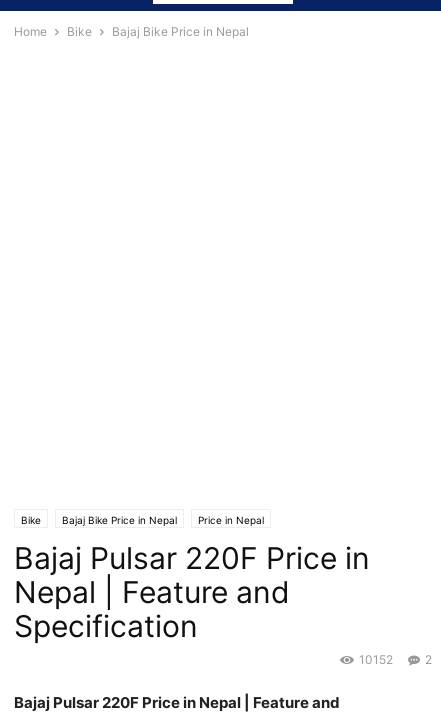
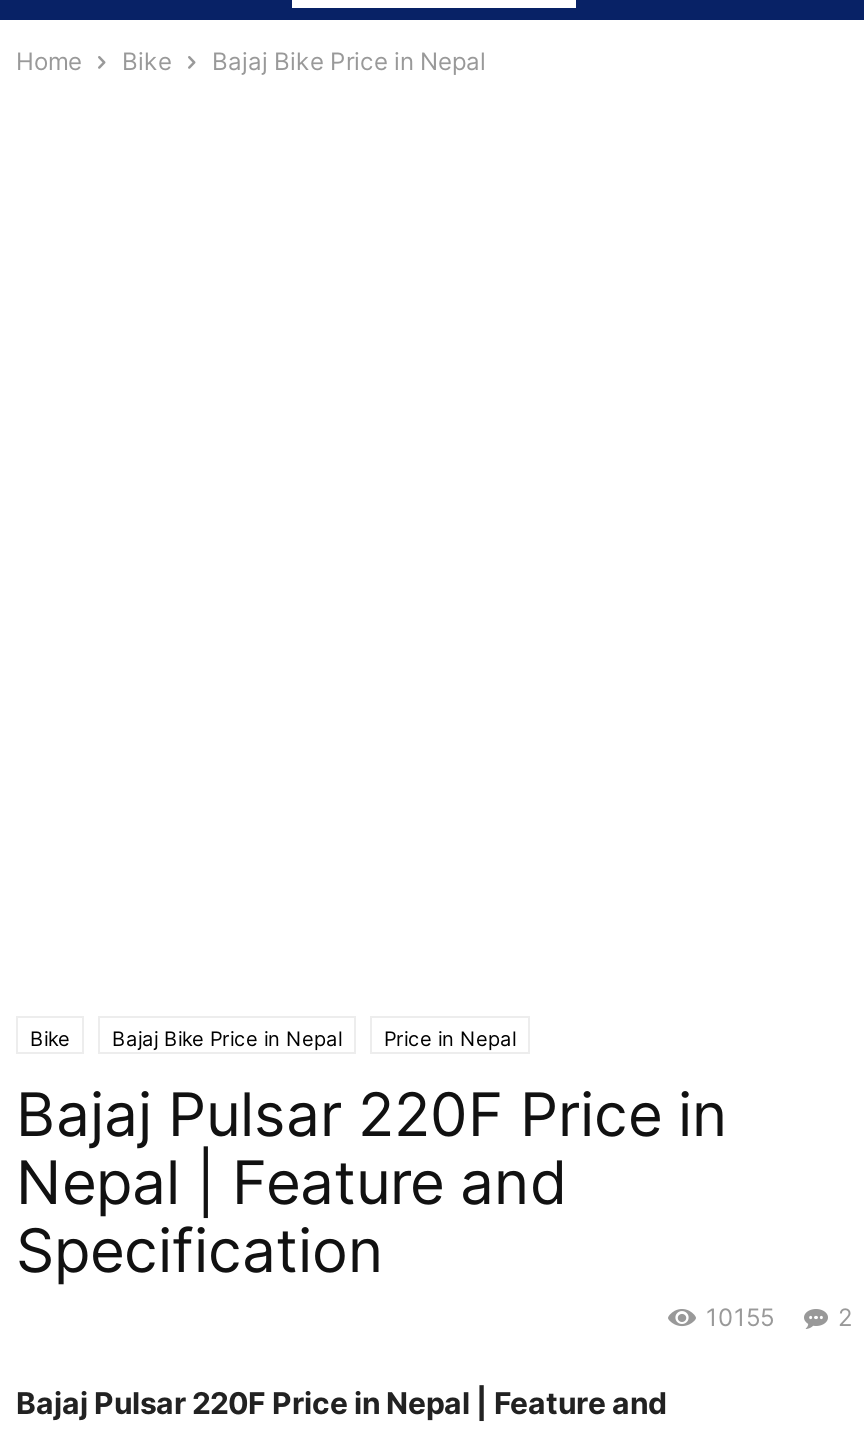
[359,652,393,667] 10152 -> [706,1302,774,1332] 10155

